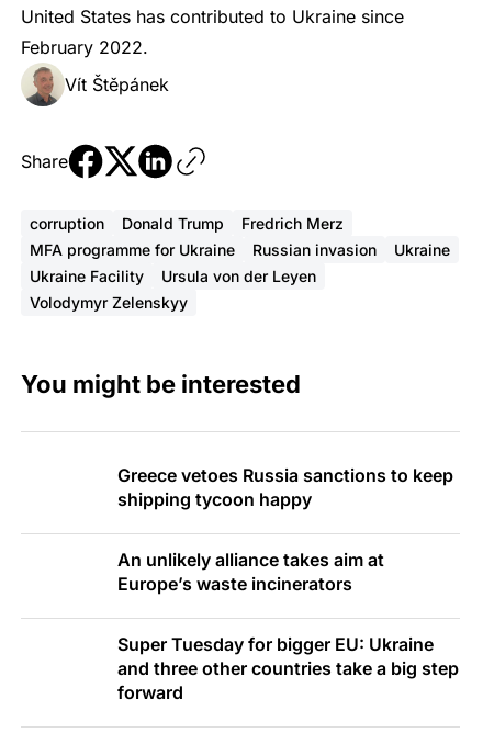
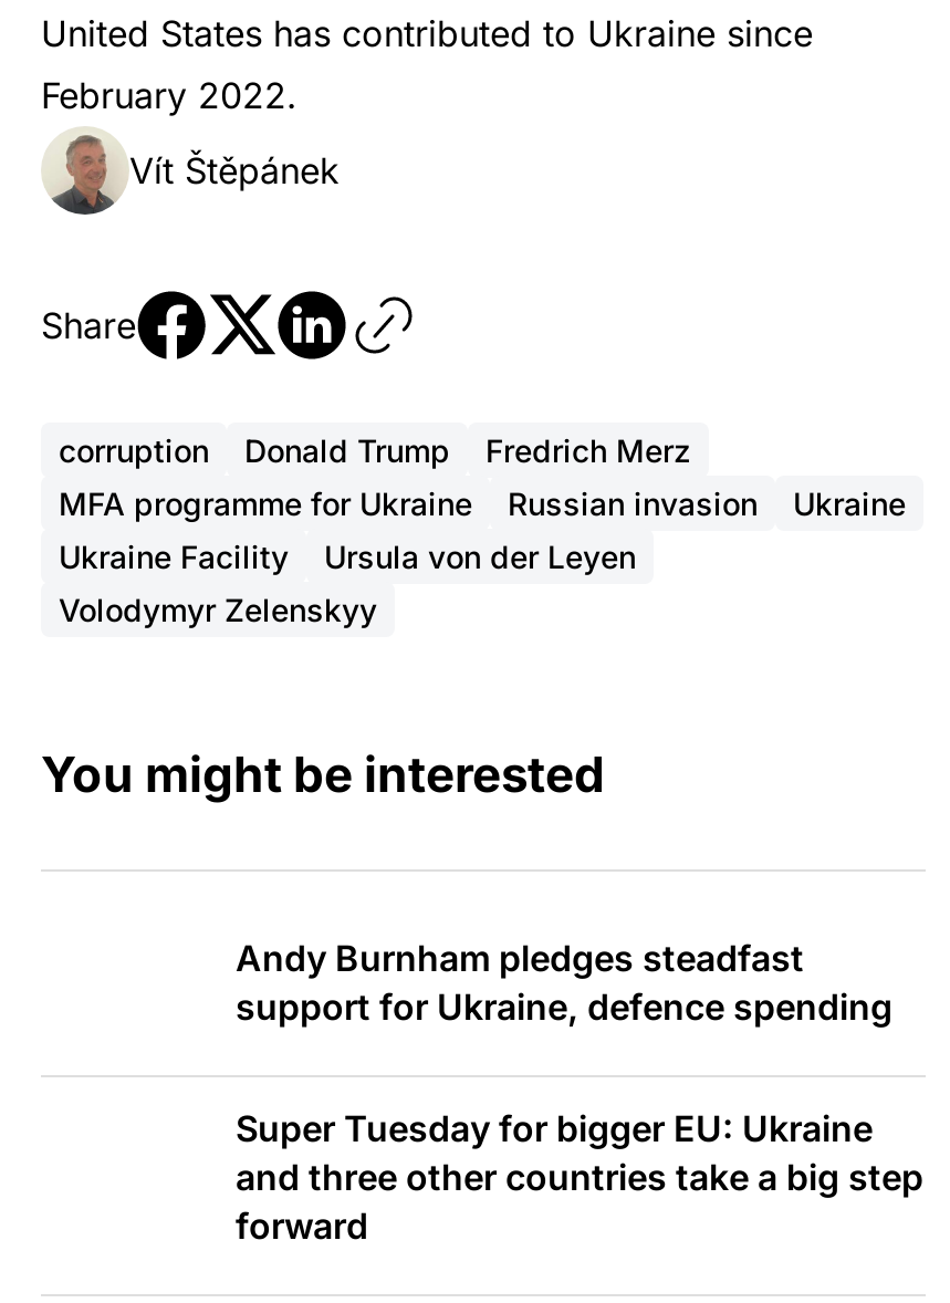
[117,464,453,594] Greece vetoes Russia sanctions to keep | shipping tycoon happy | An unlikely alliance takes aim at | Europe’s waste incinerators -> [236,935,892,1028] Andy Burnham pledges steadfast | support for Ukraine, defence spending

